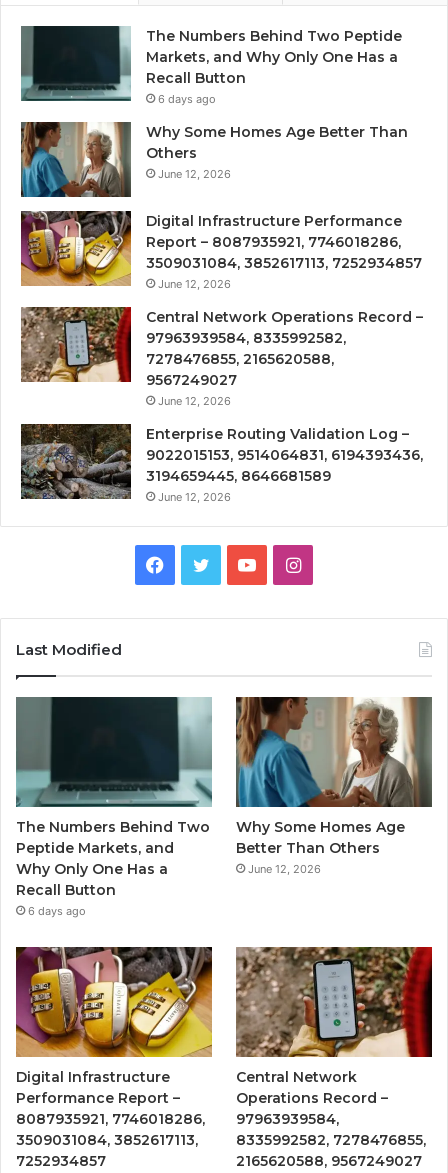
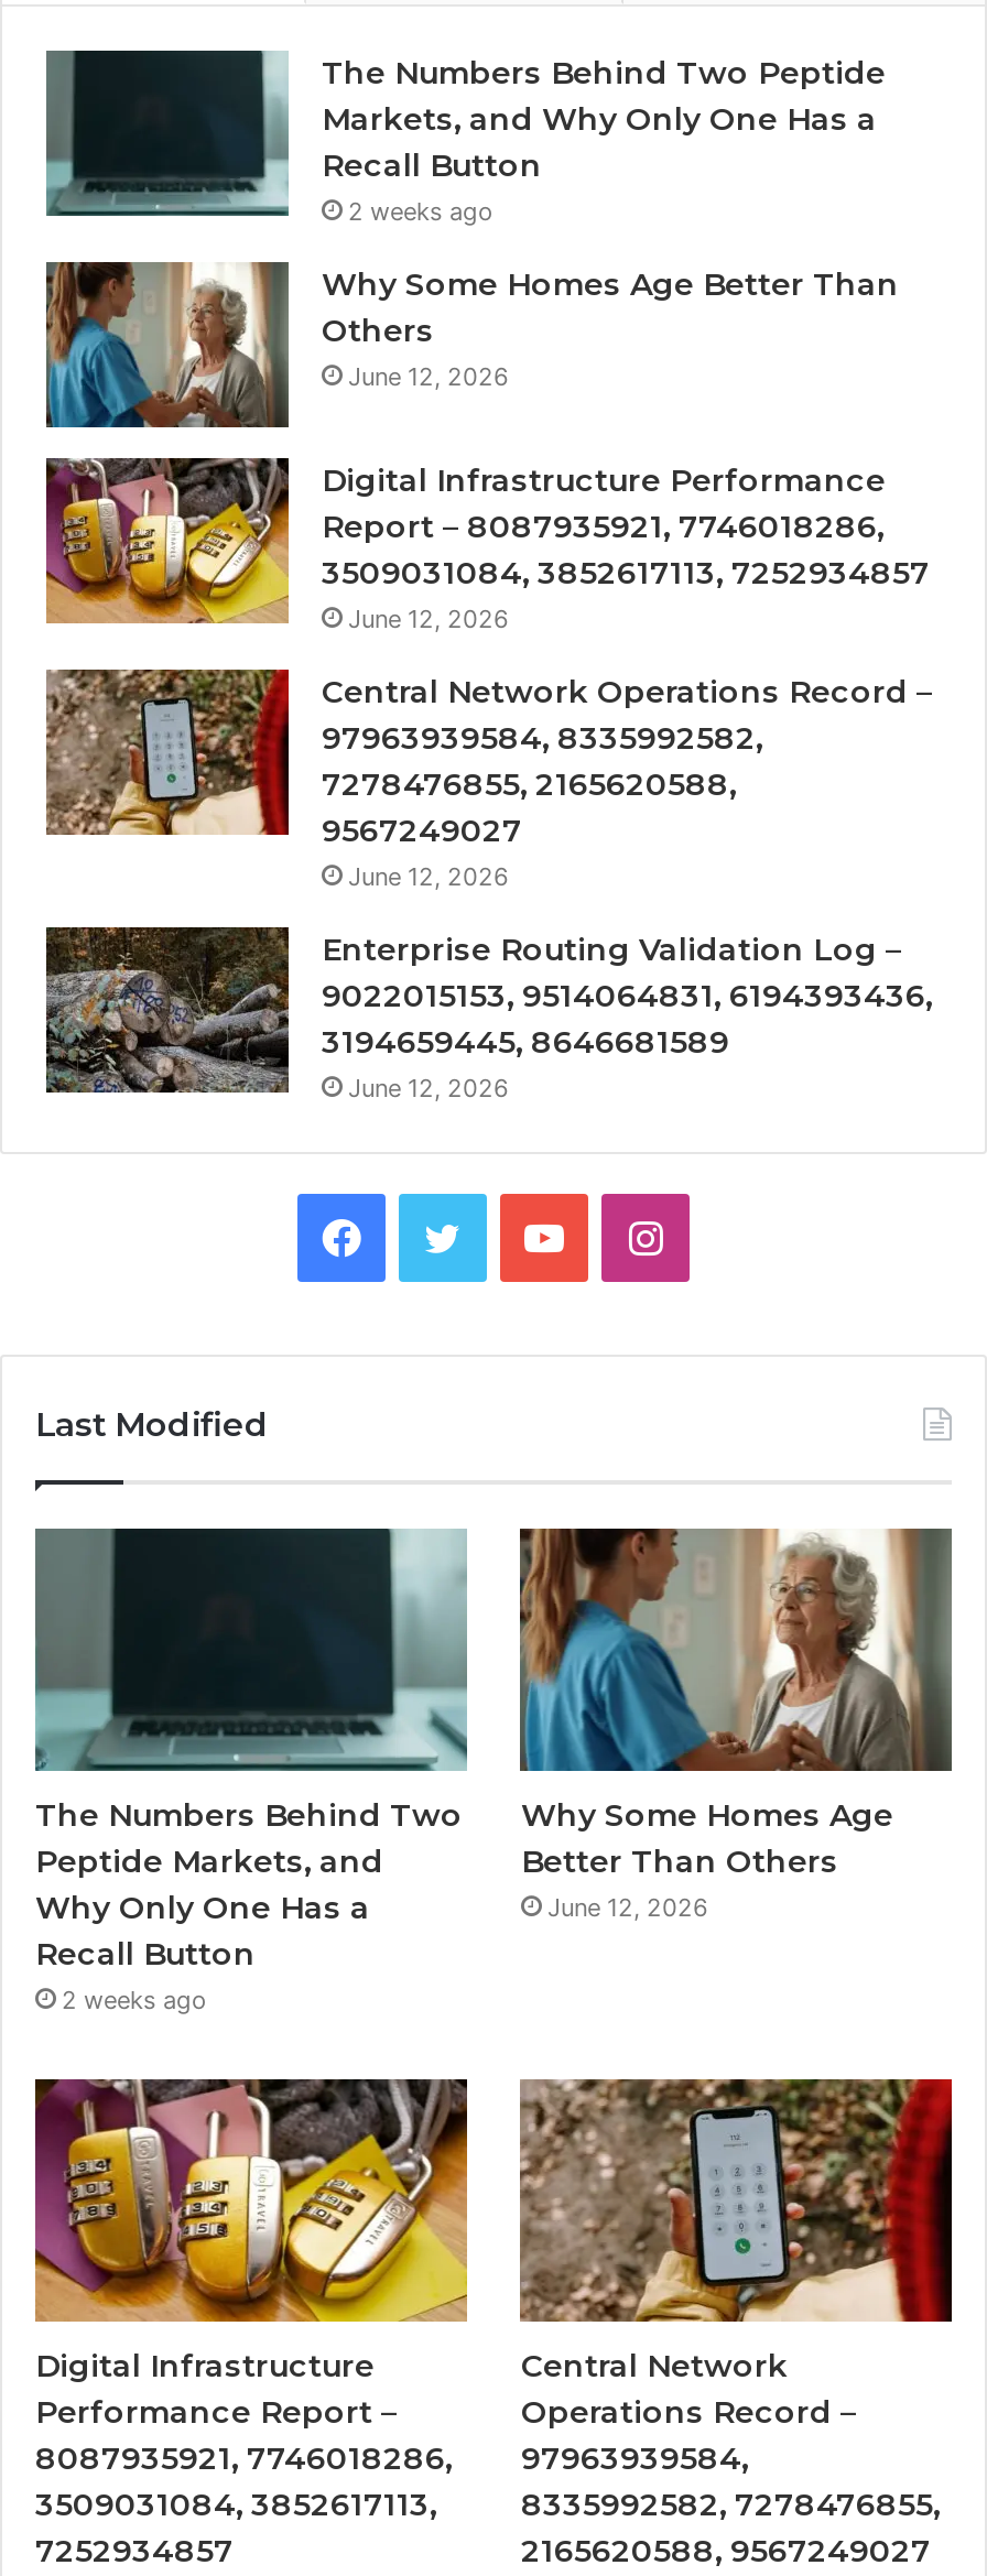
[158,92,216,106] 6 days ago -> [348,195,493,226] 2 weeks ago
[28,904,86,918] 6 days ago -> [62,1984,207,2015] 2 weeks ago

